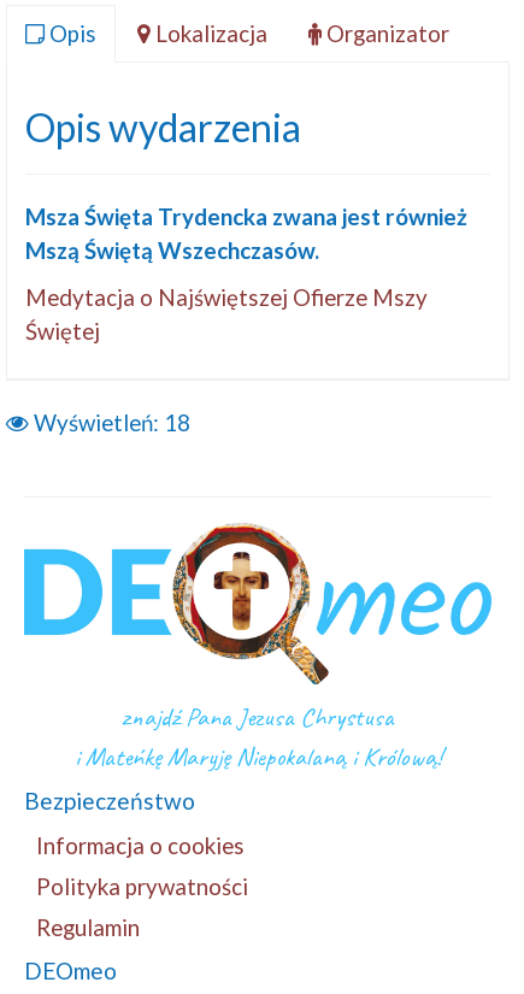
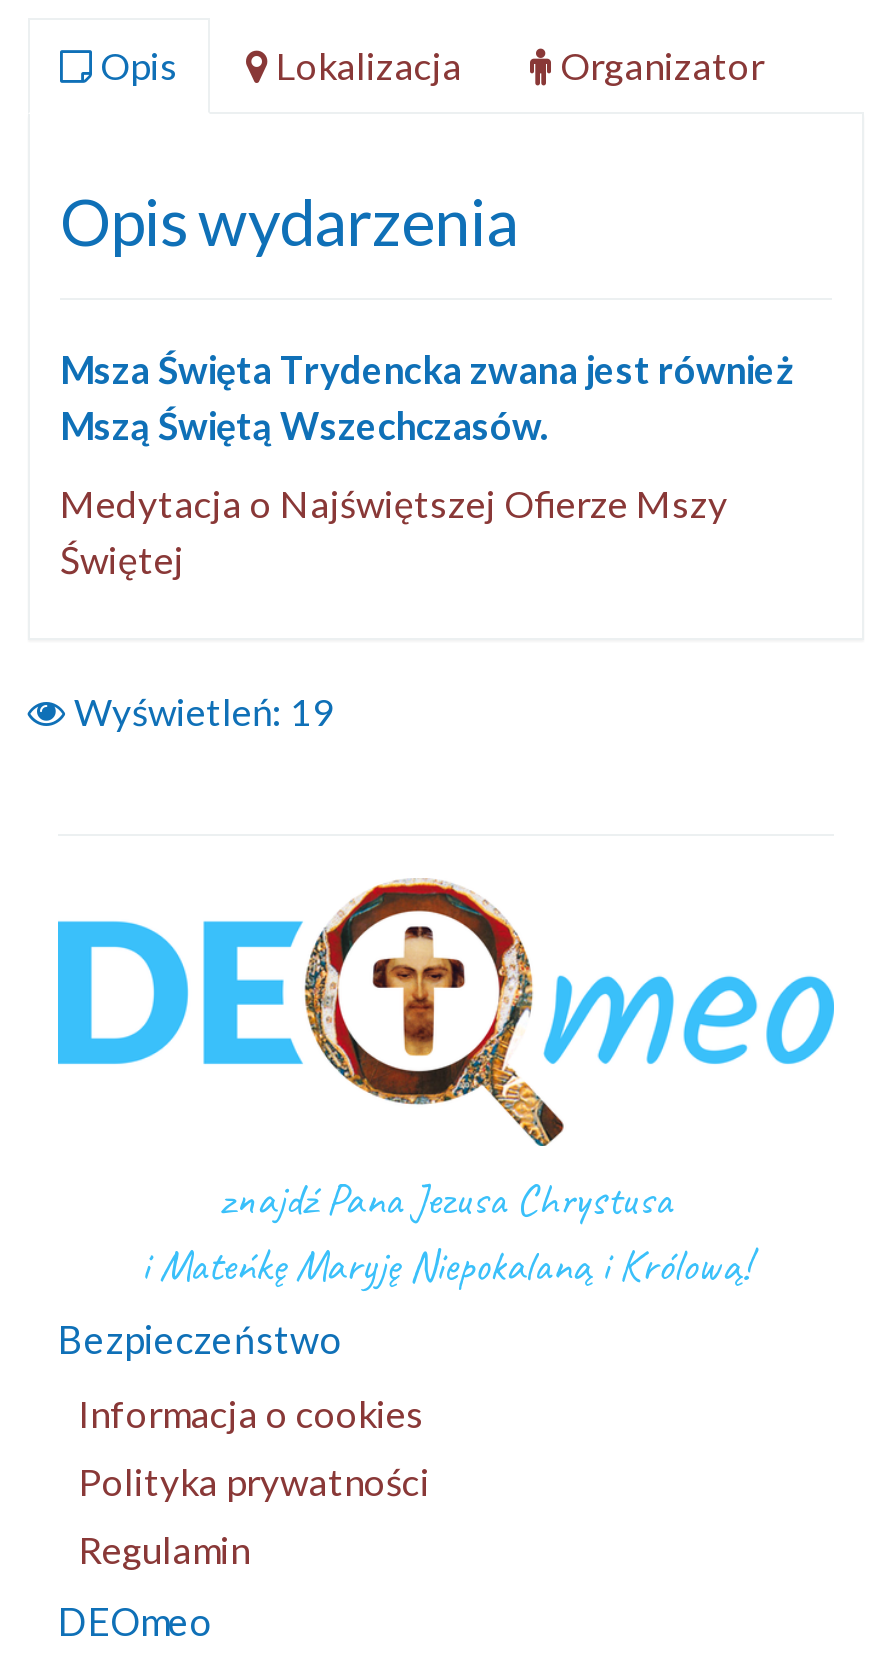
[29,409,190,437] Wyświetleń: 18 -> [66,689,334,735] Wyświetleń: 19

